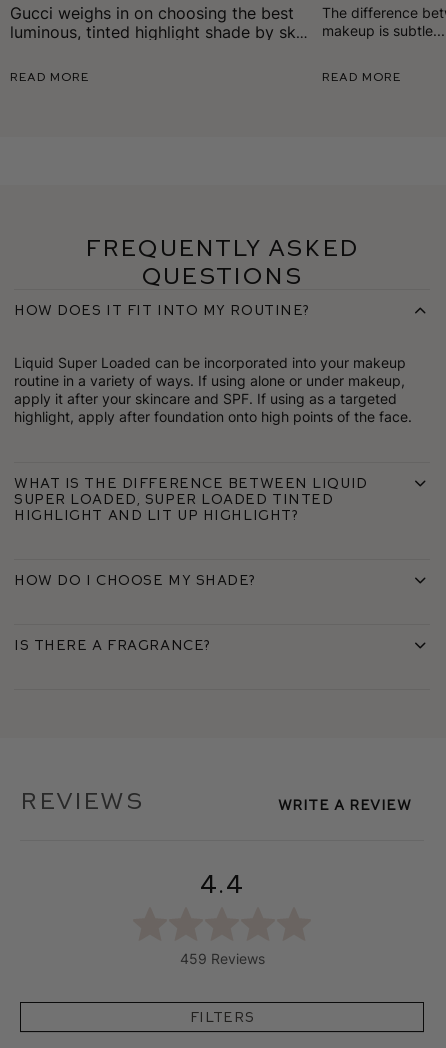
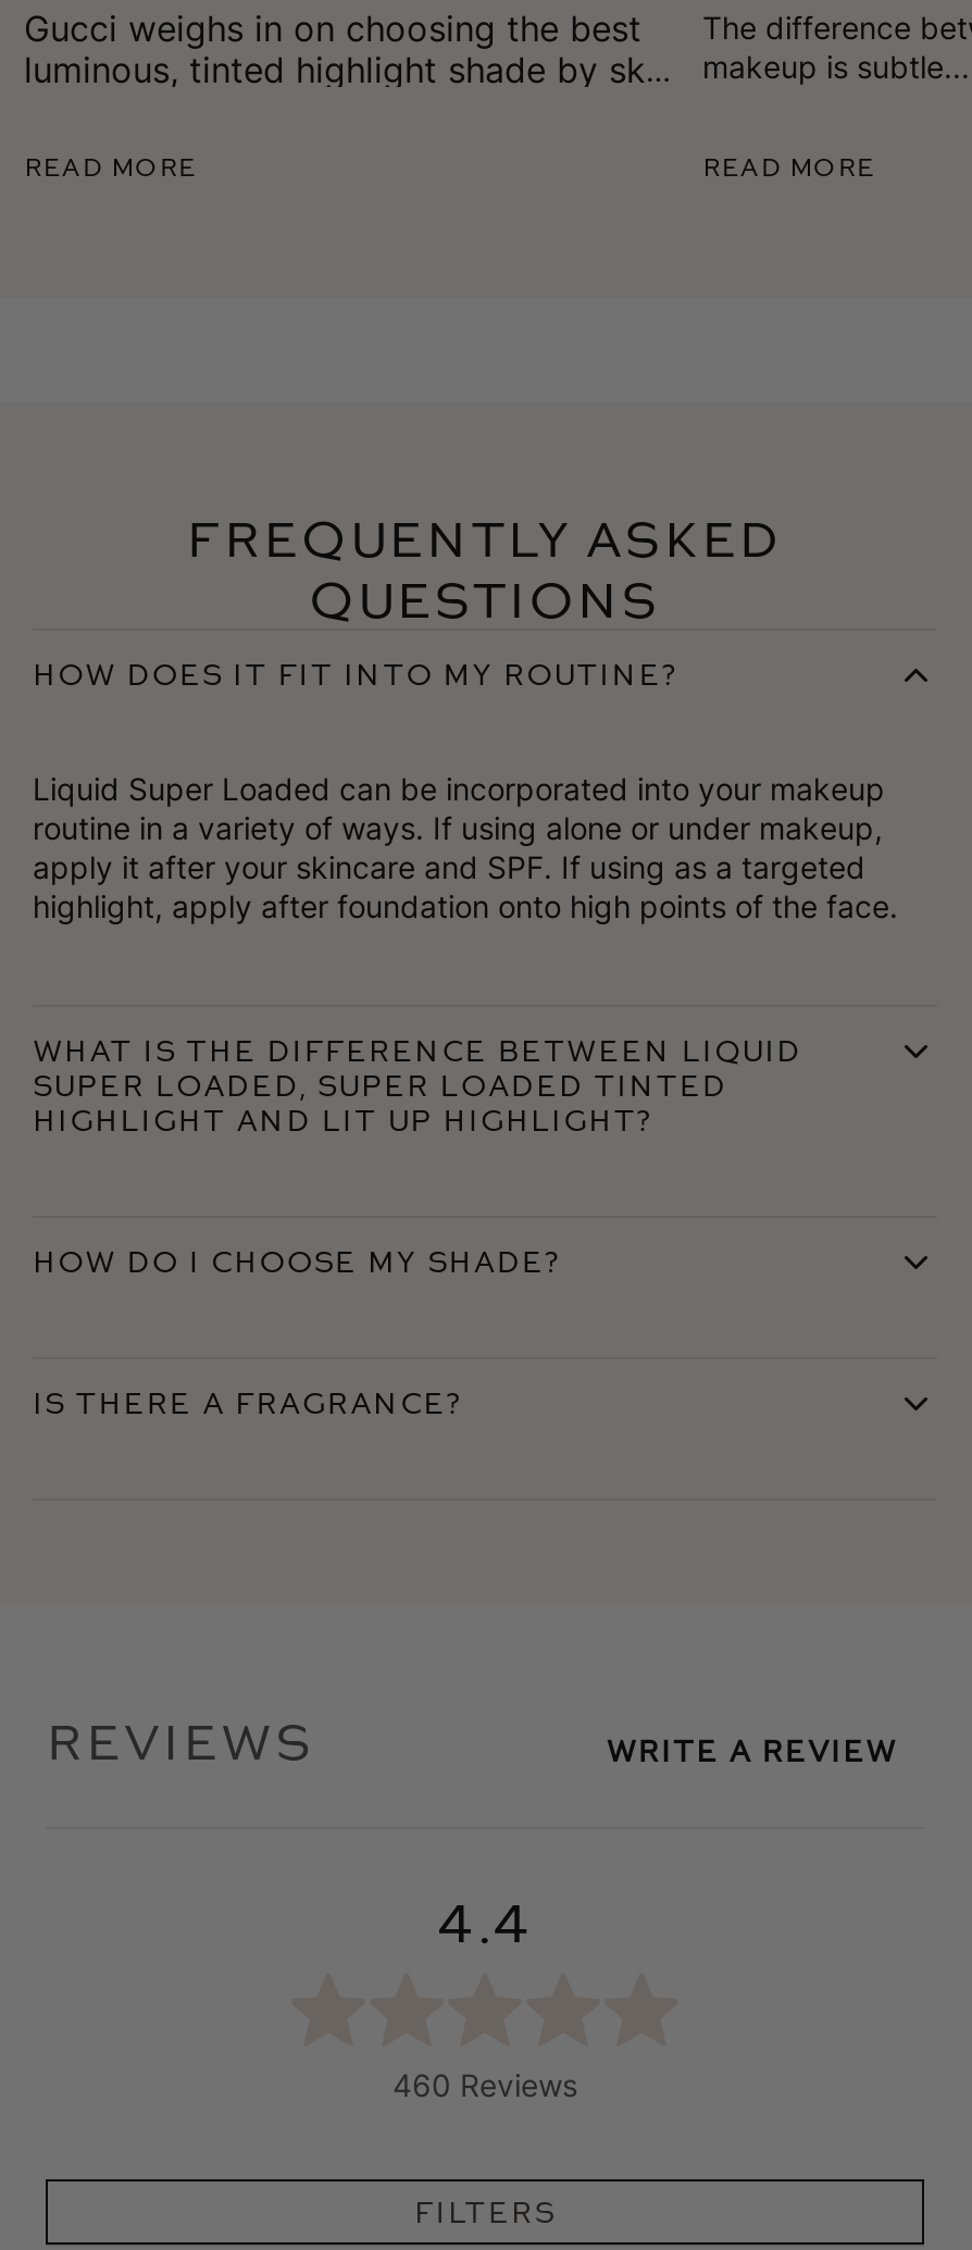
[179,950,264,967] 459 Reviews -> [392,2066,577,2103] 460 Reviews

